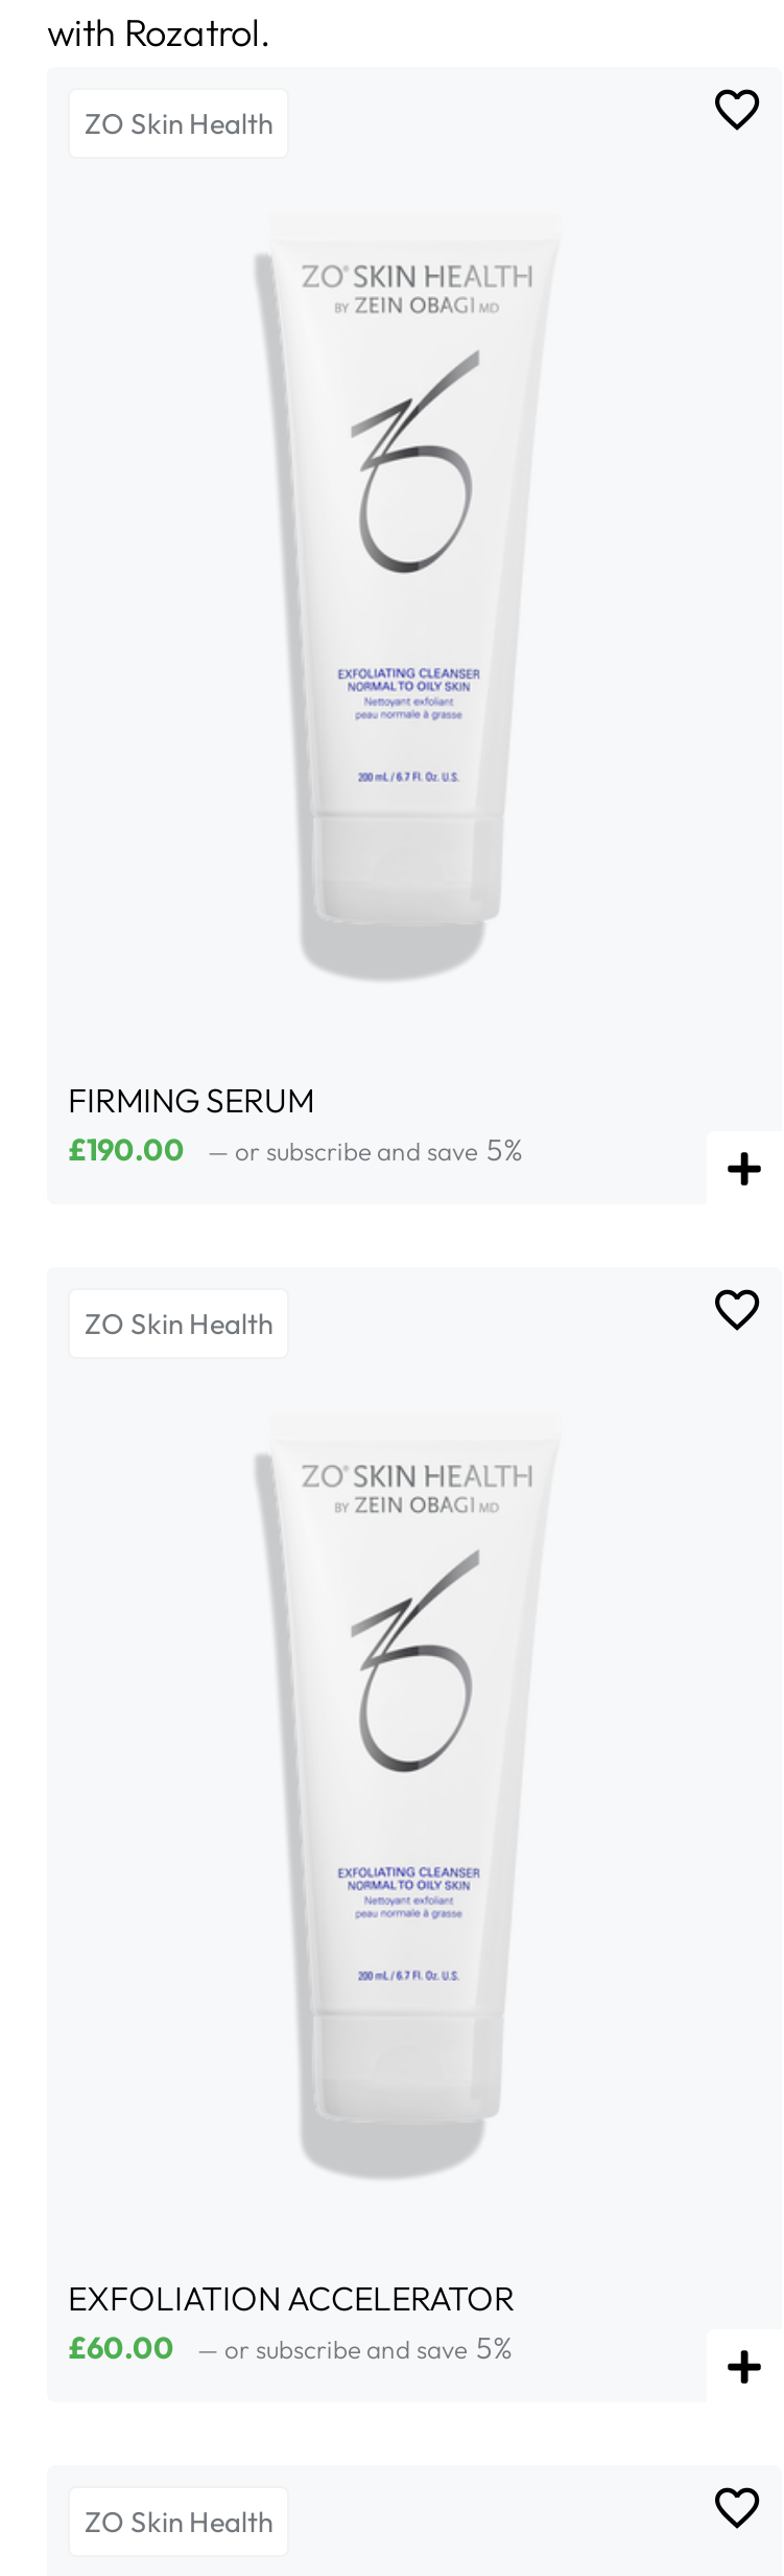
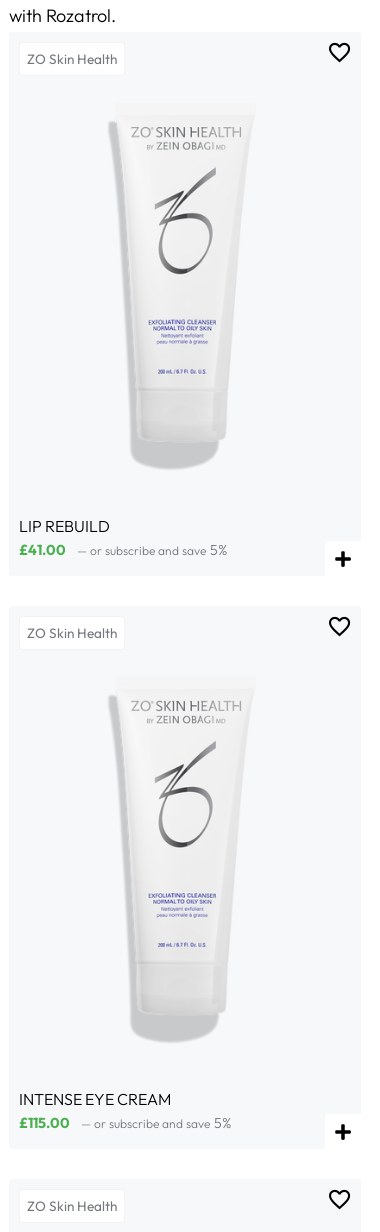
[68,1078,314,1168] FIRMING SERUM | £190.00 -> [19,516,110,559] LIP REBUILD | £41.00
[68,2278,515,2368] EXFOLIATION ACCELERATOR | £60.00 -> [19,1089,171,1132] INTENSE EYE CREAM | £115.00

